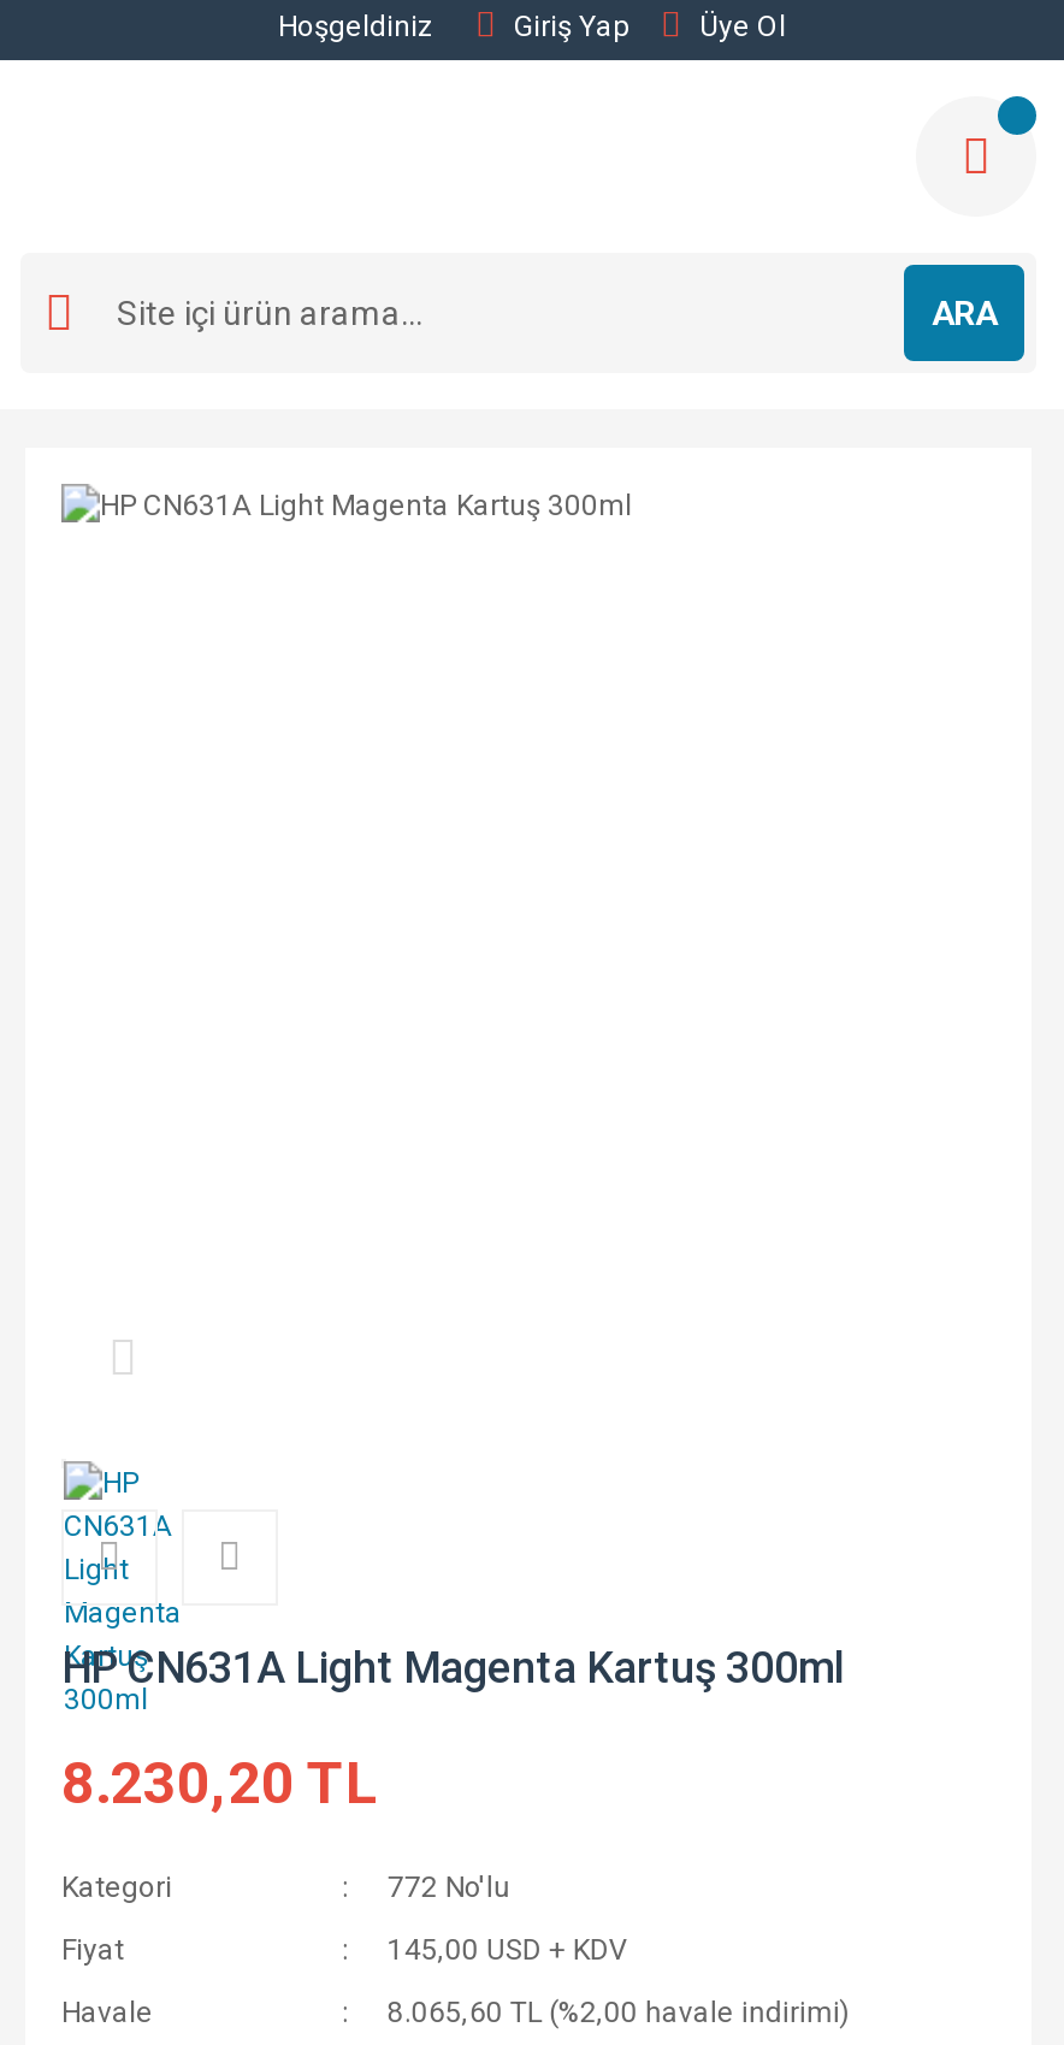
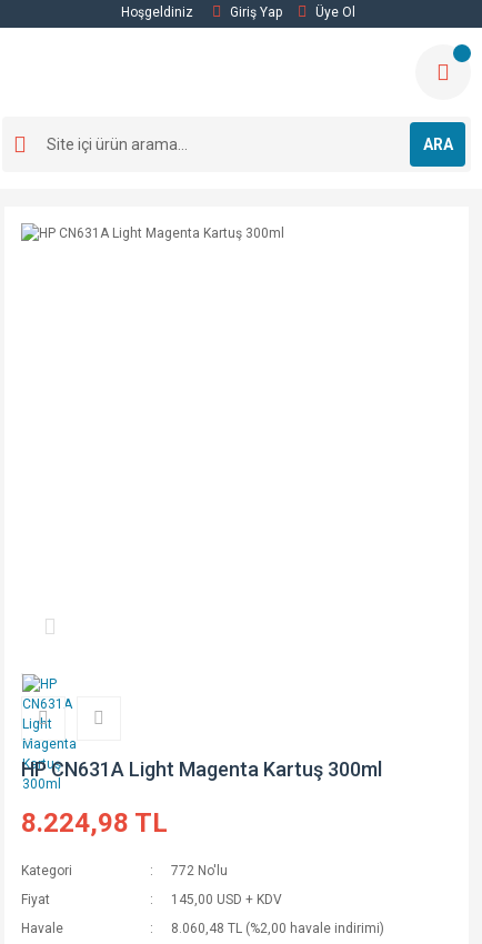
[61,1750,379,1818] 8.230,20 TL -> [21,807,168,838] 8.224,98 TL
[387,1996,850,2029] 8.065,60 TL (%2,00 havale indirimi) -> [171,921,385,936] 8.060,48 TL (%2,00 havale indirimi)

